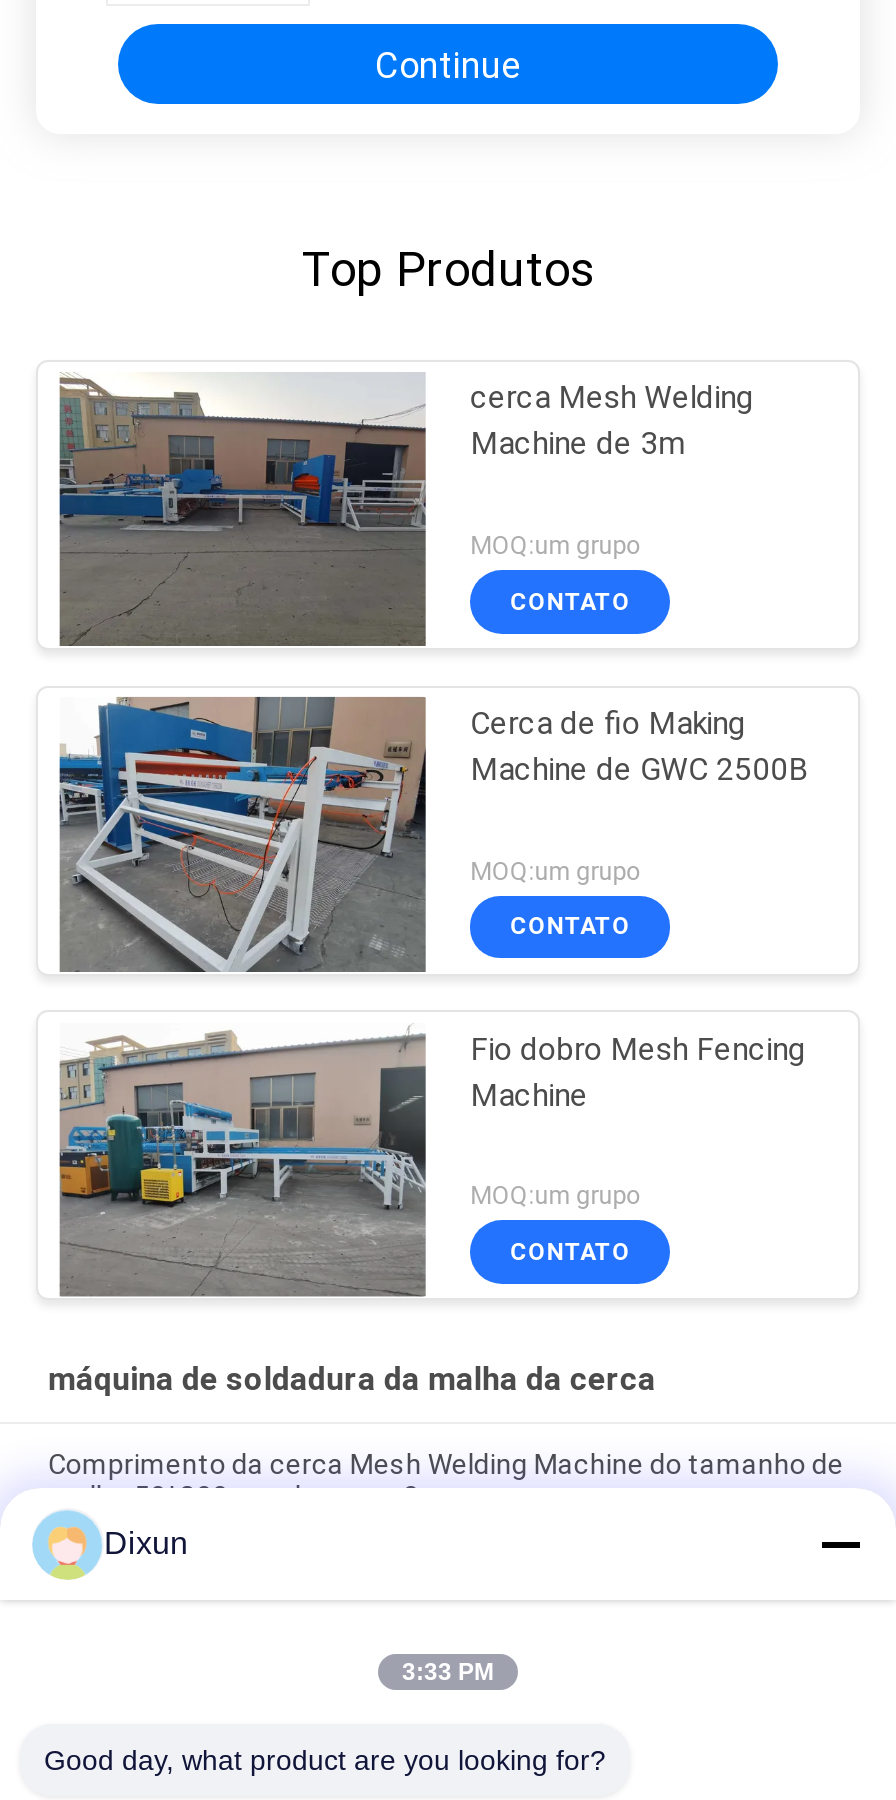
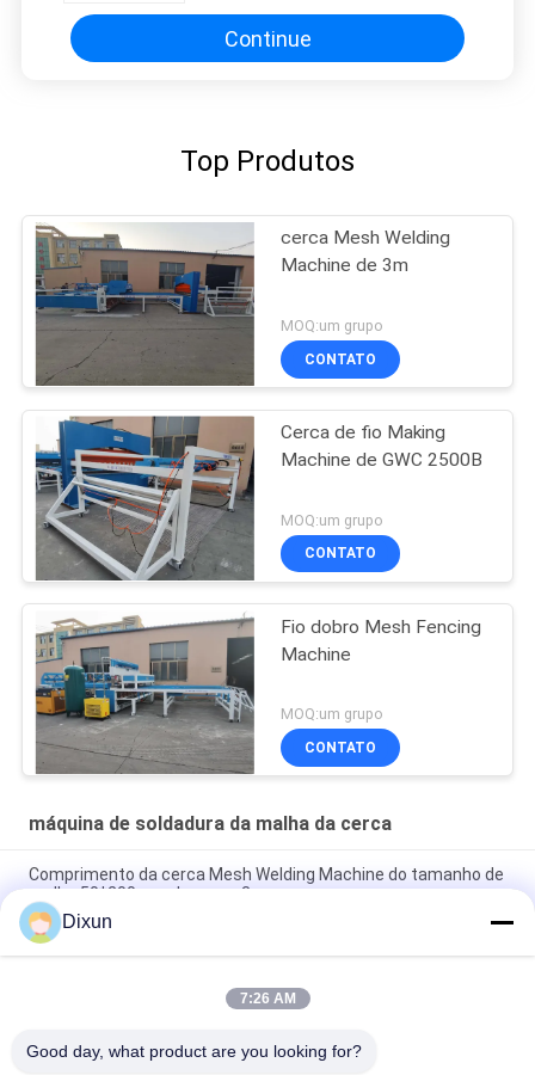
[402,1658,494,1686] 3:33 PM -> [239,990,296,1007] 7:26 AM

